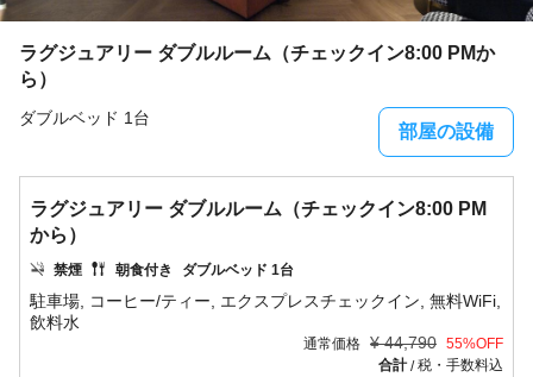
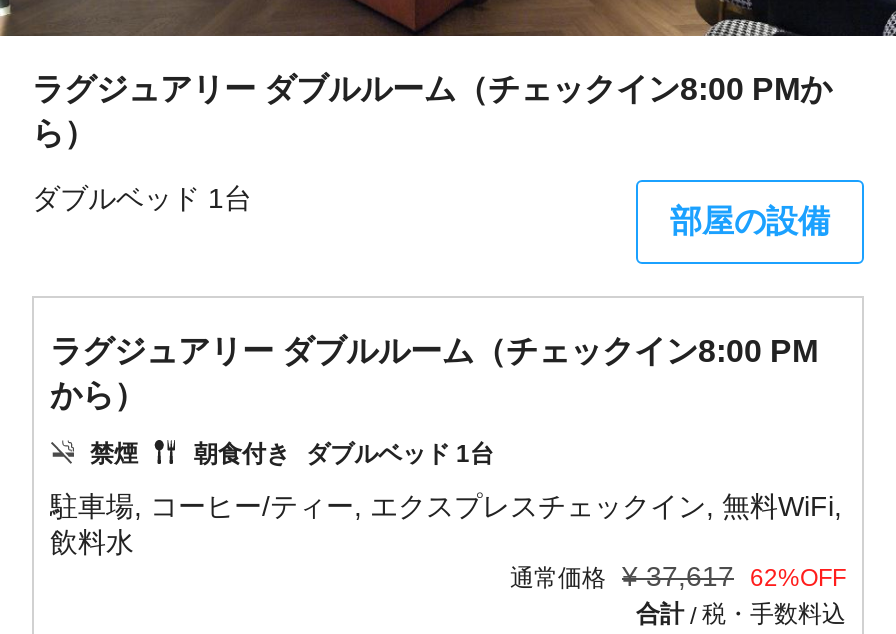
[303,333,503,352] 通常価格 ¥ 44,790 55%OFF -> [510,560,846,592] 通常価格 ¥ 37,617 62%OFF

